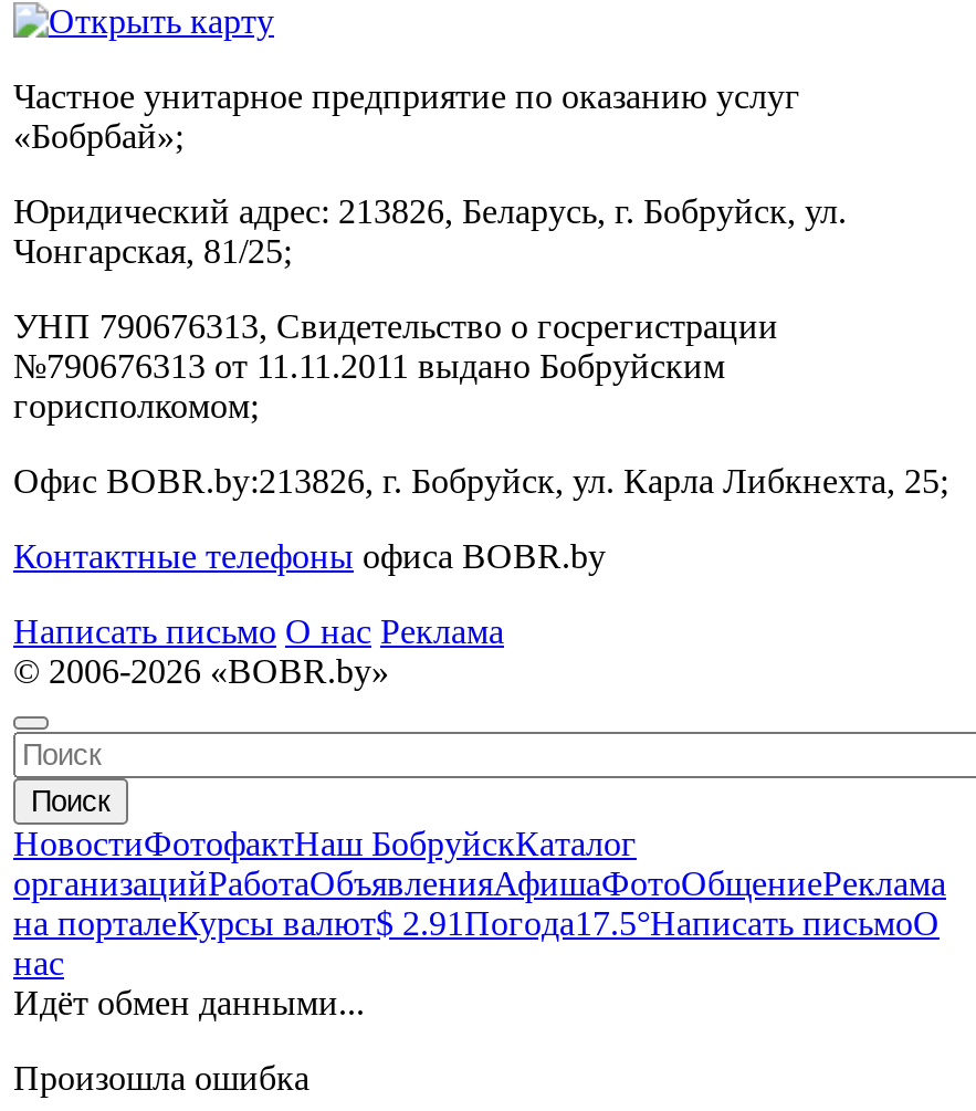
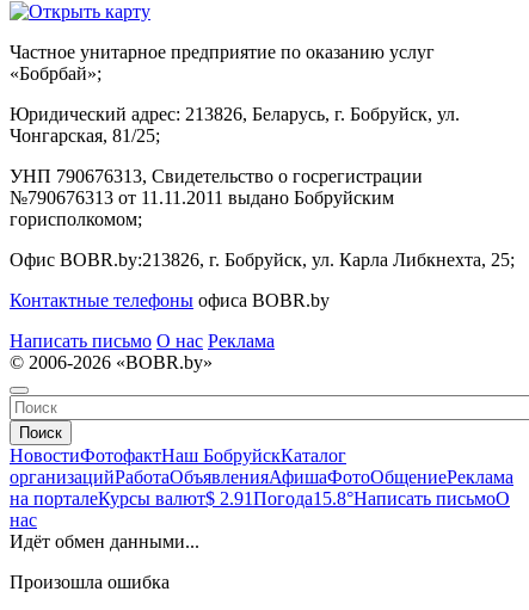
[13,905,940,942] на порталеКурсы валют$ 2.91 Погода17.5°Написать письмоО -> [10,488,510,509] на порталеКурсы валют$ 2.91 Погода15.8°Написать письмоО

